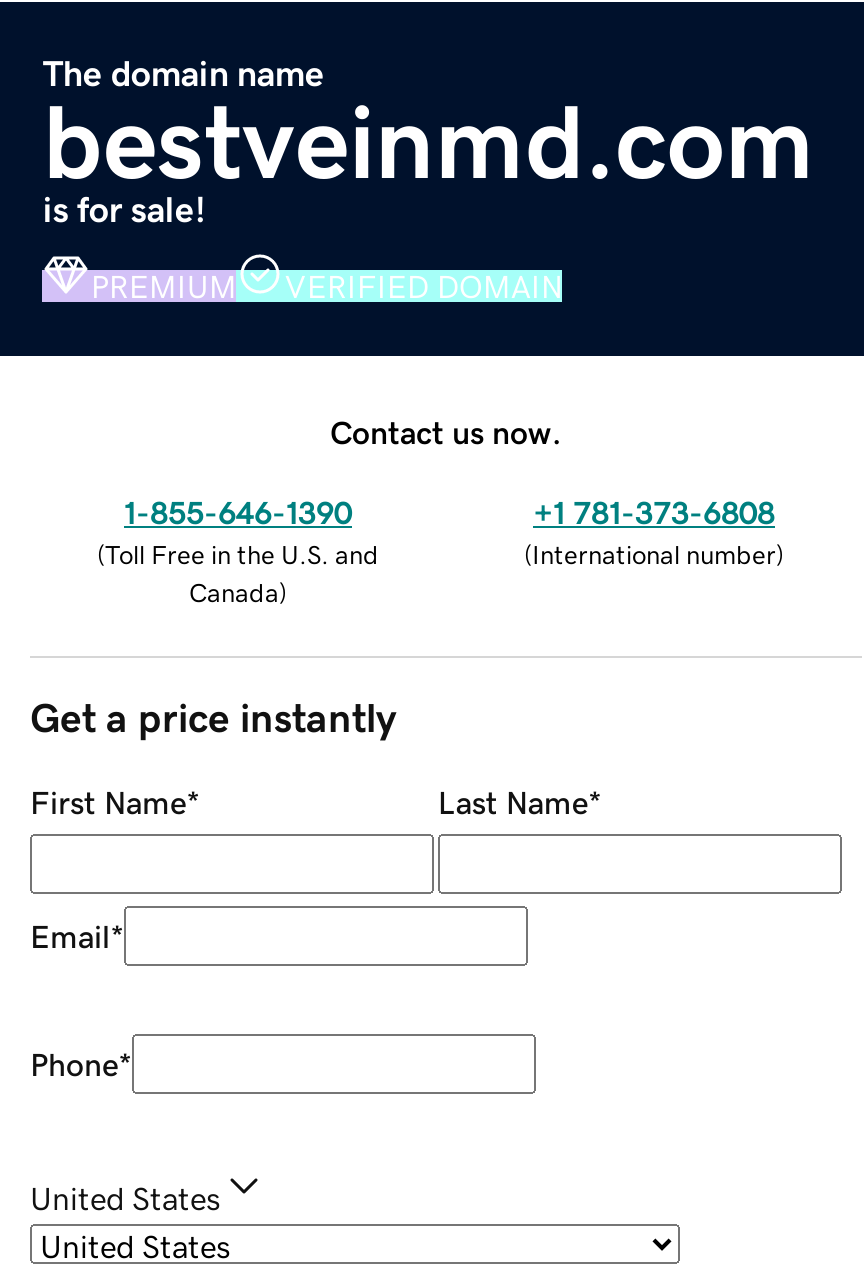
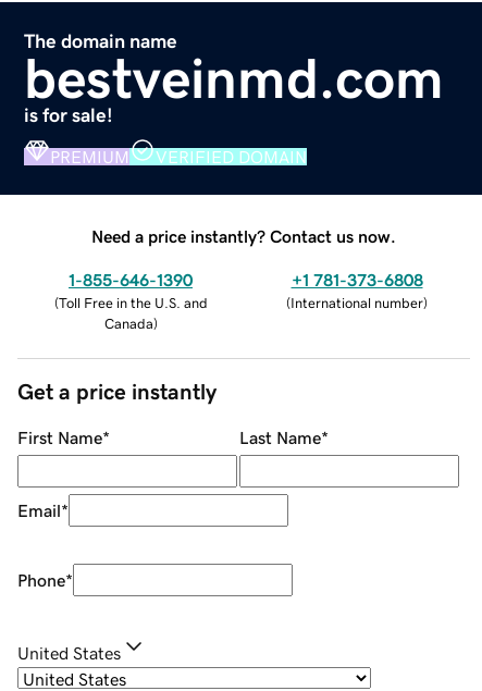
[330,415,562,447] Contact us now. -> [91,227,396,244] Need a price instantly? Contact us now.

